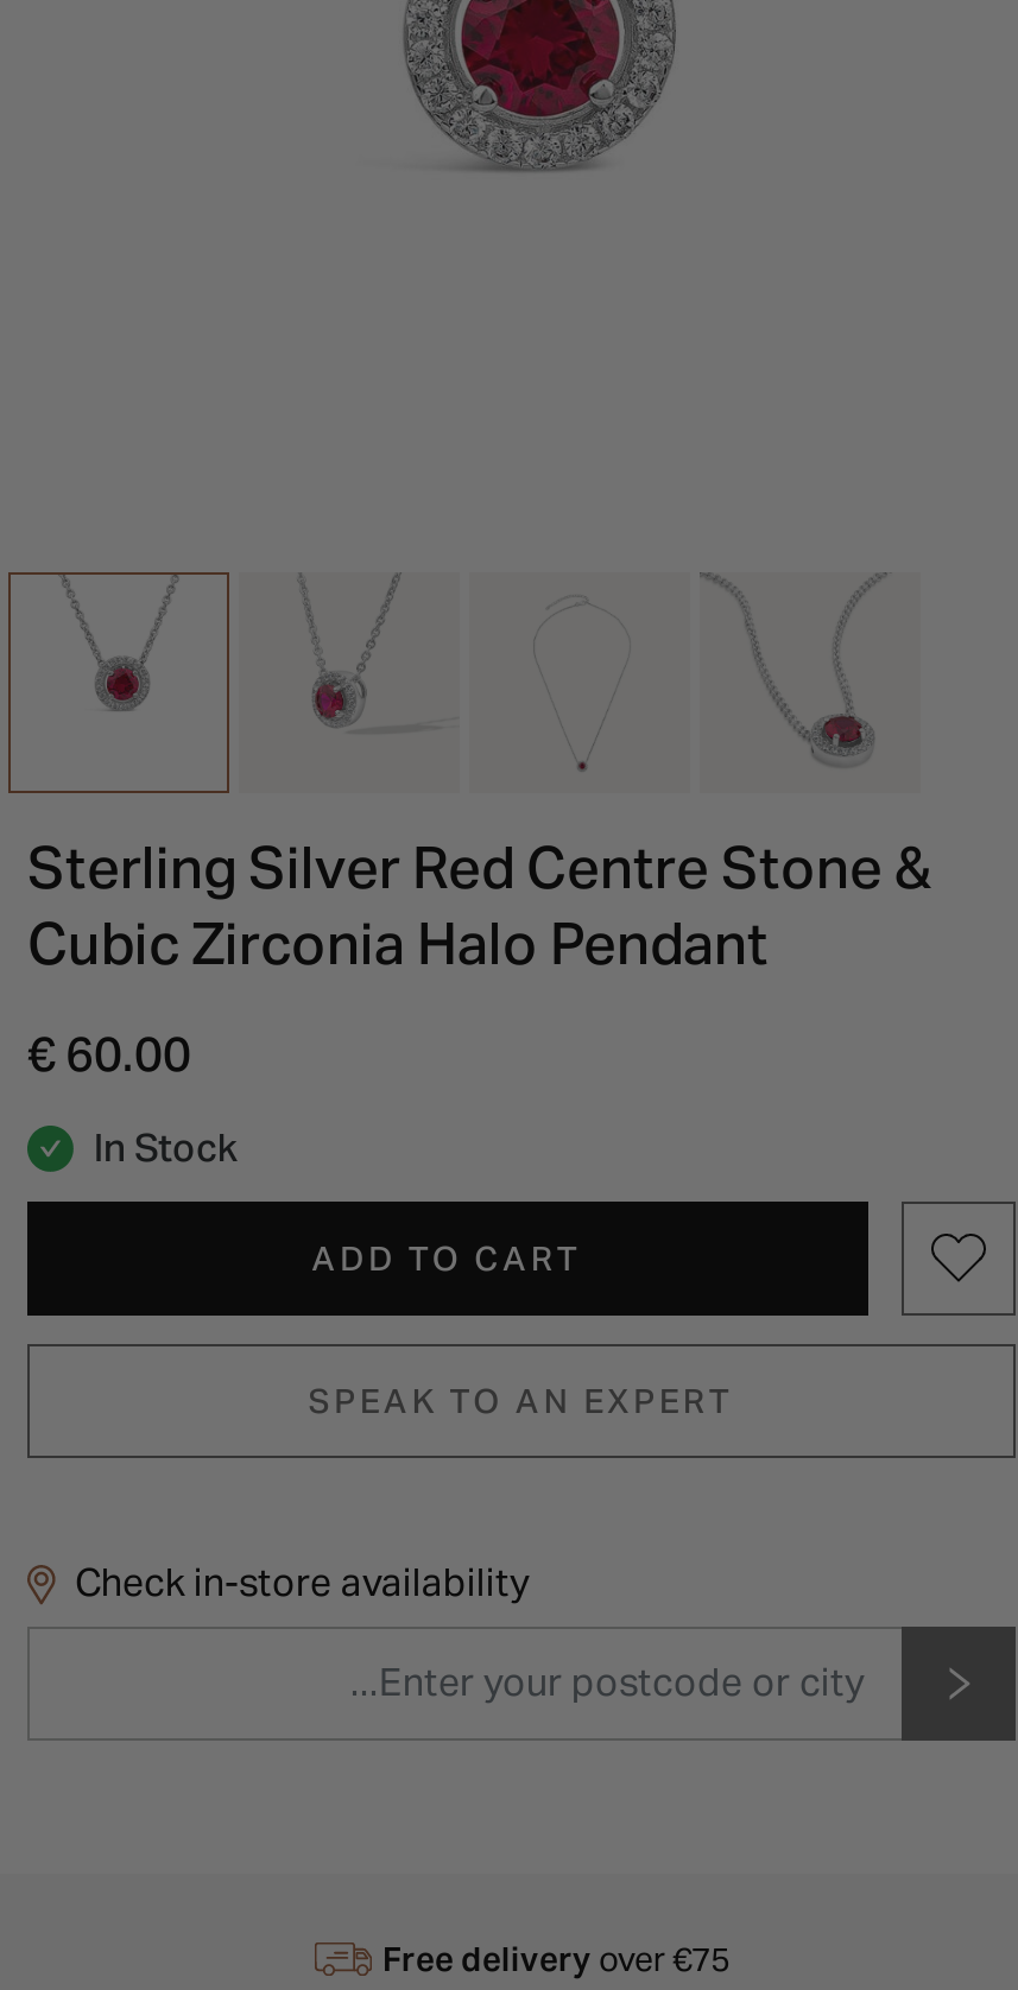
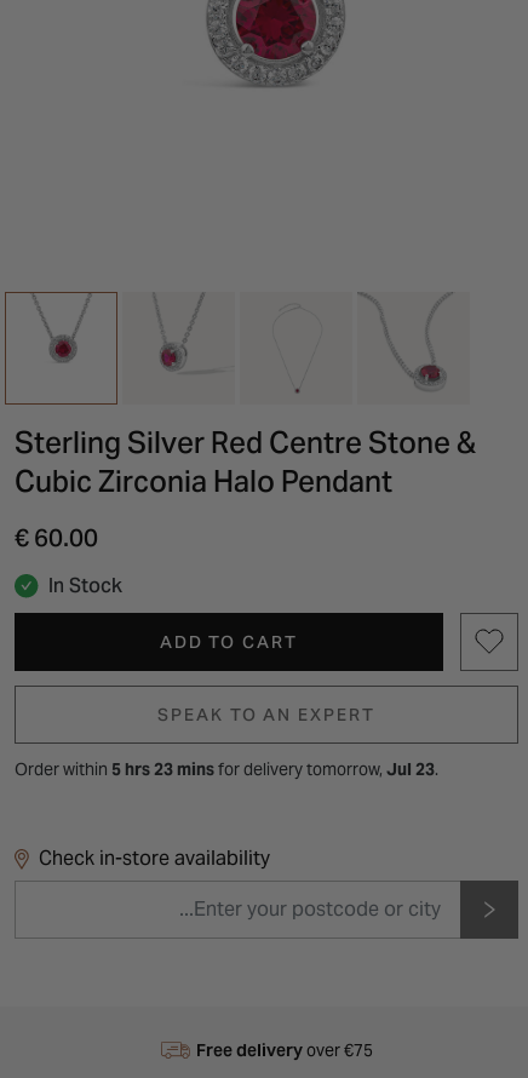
none -> [15,758,438,780] Order within 5 hrs 23 minsfor delivery tomorrow, Jul 23.

